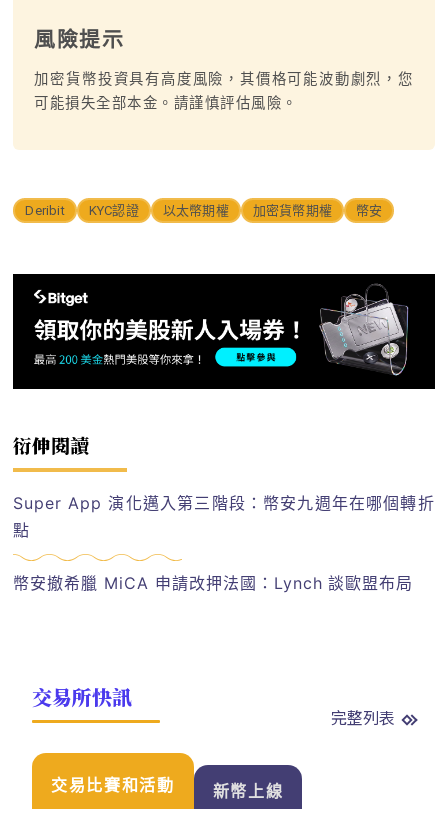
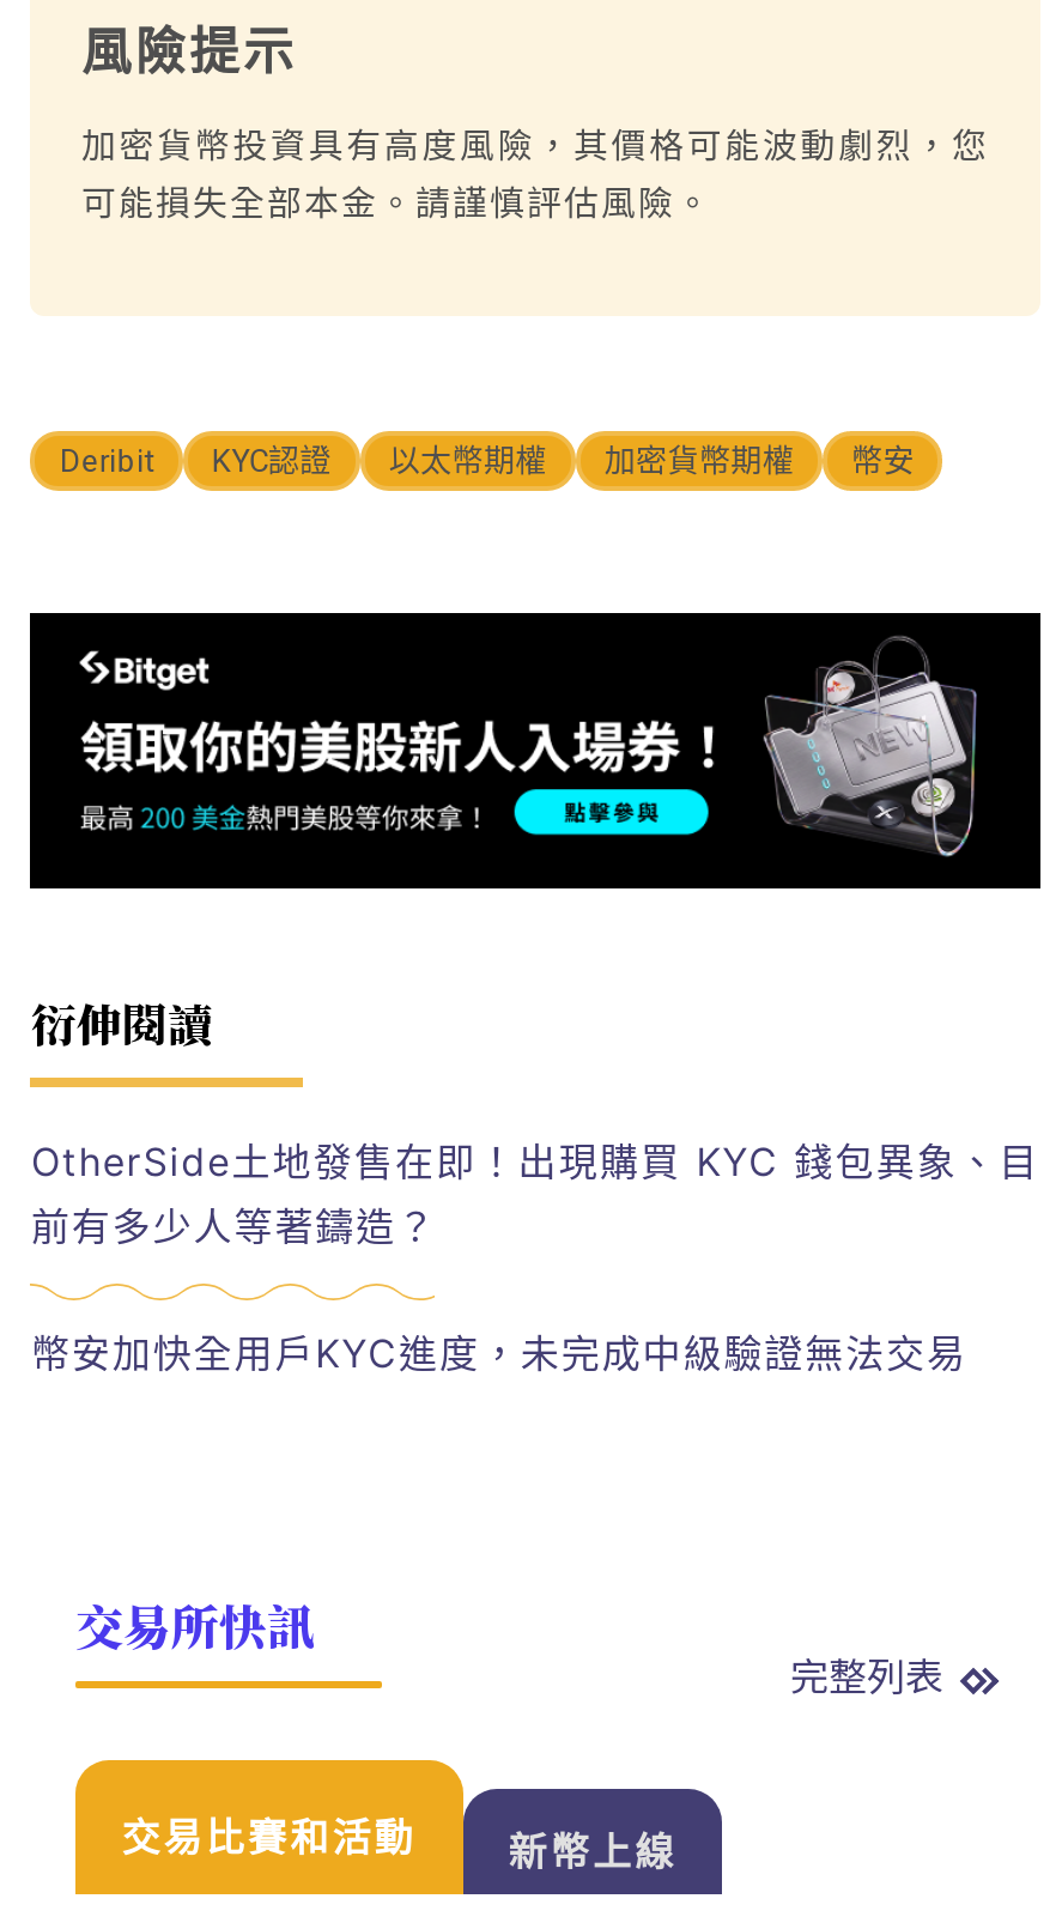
[13,493,435,540] Super App 演化邁入第三階段：幣安九週年在哪個轉折 | 點 -> [31,1139,1039,1251] OtherSide土地發售在即！出現購買 KYC 錢包異象、目 | 前有多少人等著鑄造？
[13,573,413,593] 幣安撤希臘 MiCA 申請改押法國：Lynch 談歐盟布局 -> [31,1329,967,1377] 幣安加快全用戶KYC進度，未完成中級驗證無法交易

